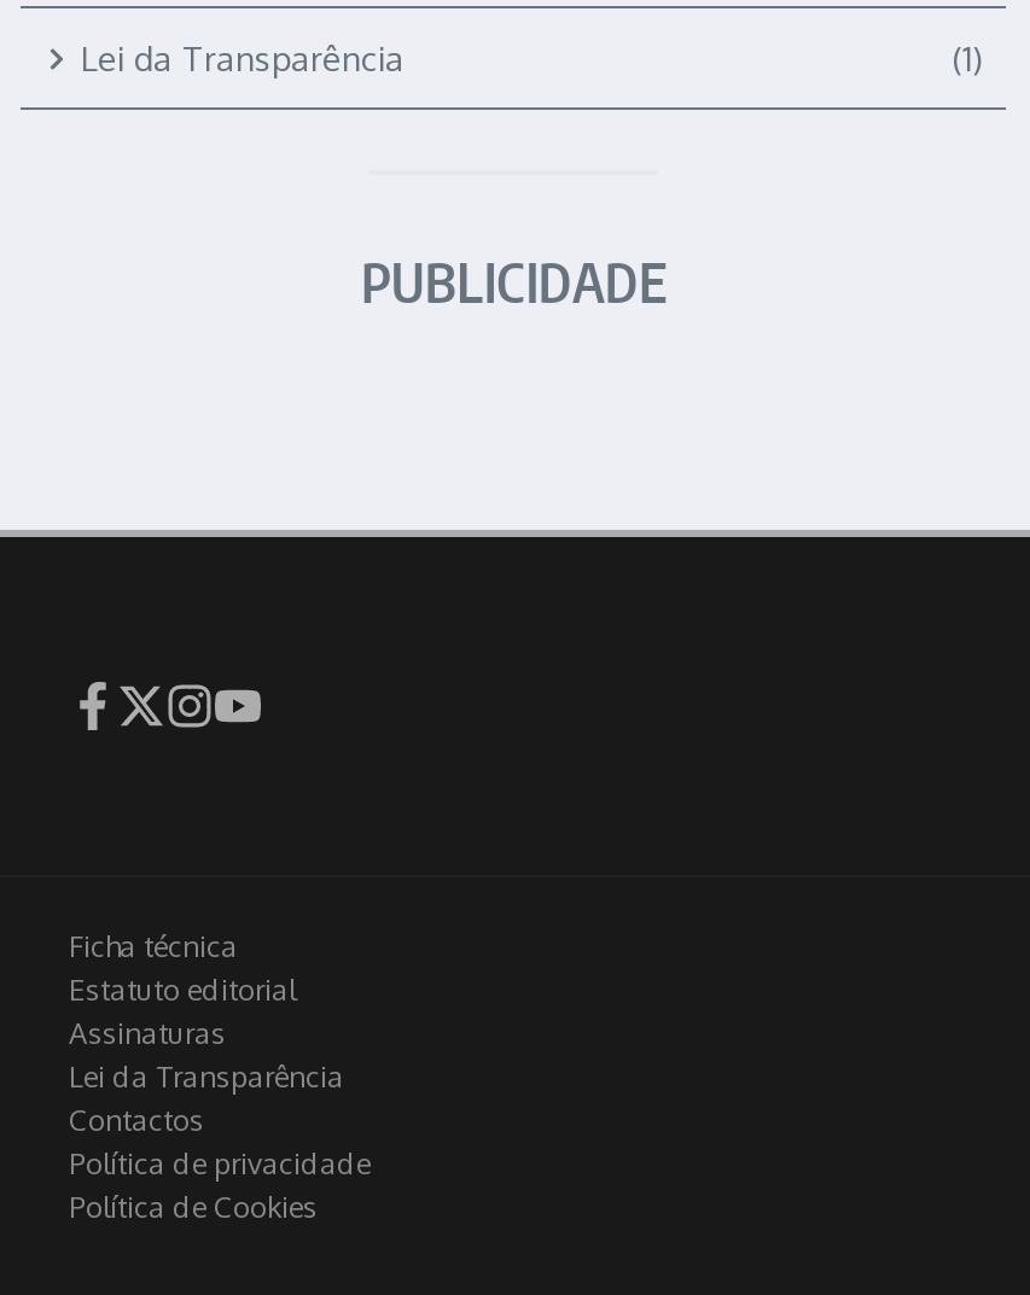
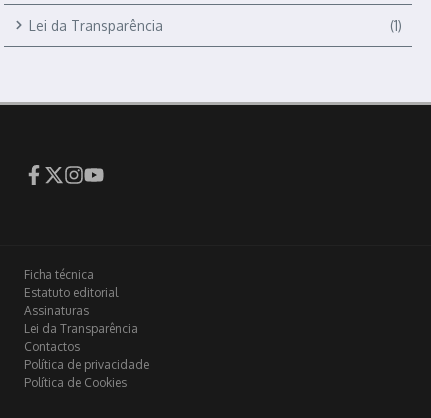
[361,248,666,316] PUBLICIDADE -> none

